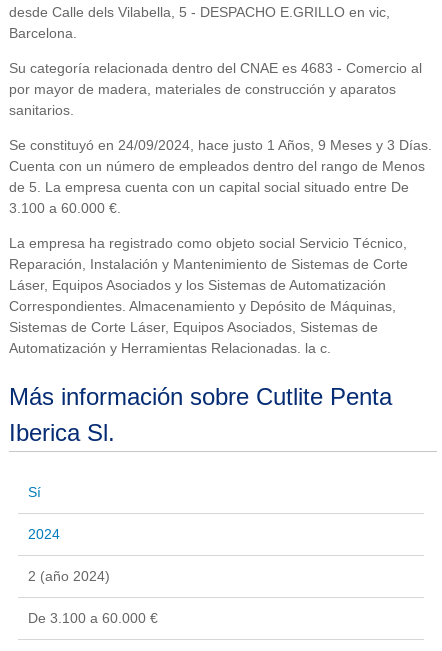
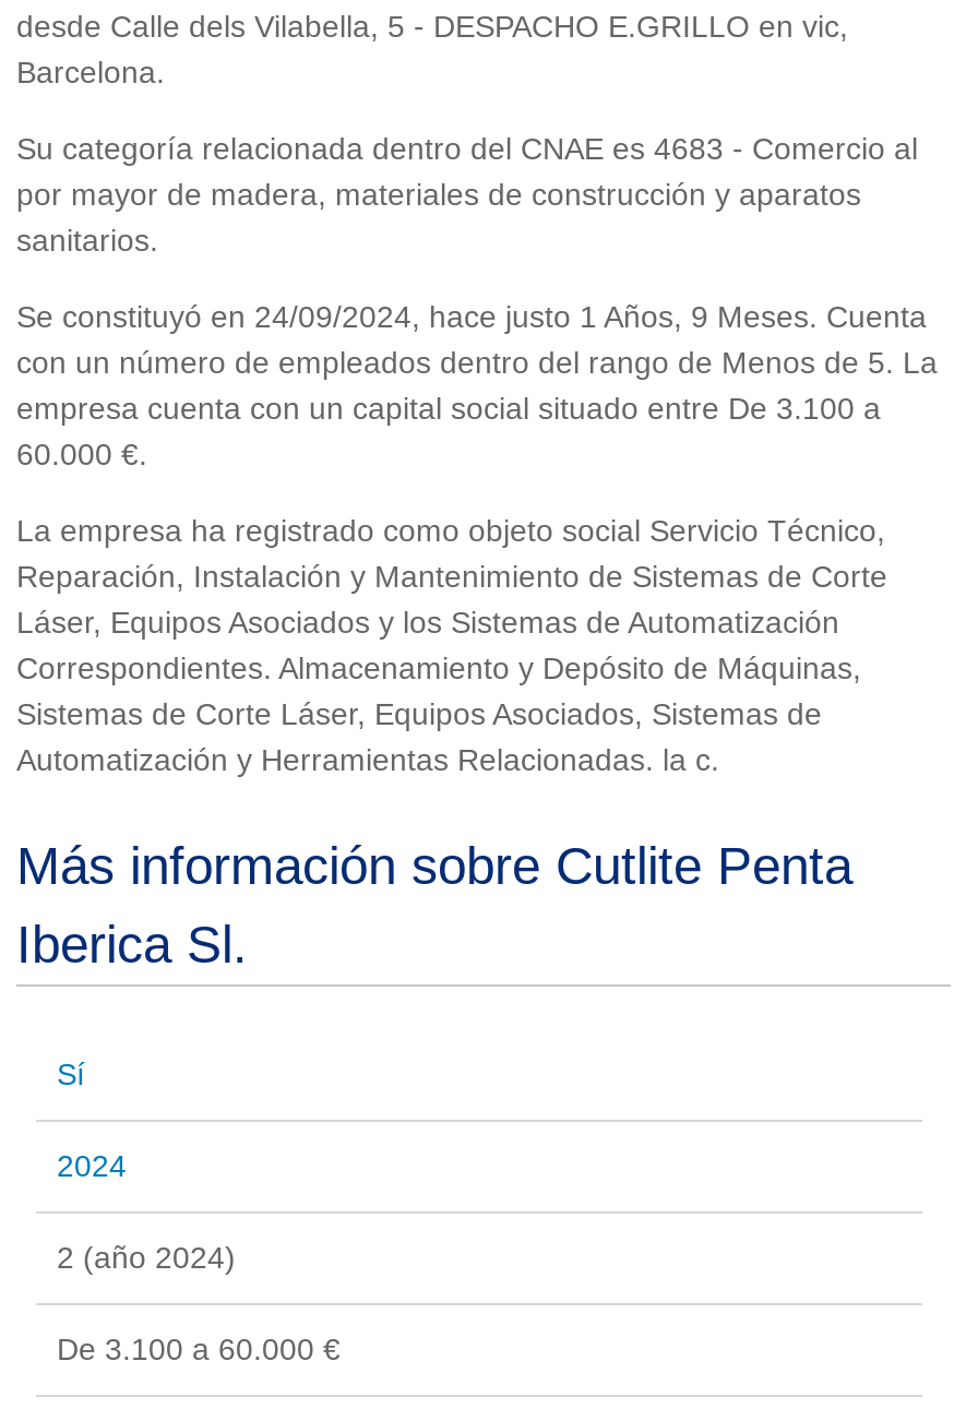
[9,137,432,216] Se constituyó en 24/09/2024, hace justo 1 Años, 9 Meses y 3 Días. | Cuenta con un número de empleados dentro del rango de Menos | de 5. La empresa cuenta con un capital social situado entre De | 3.100 a 60.000 €. -> [16,299,938,471] Se constituyó en 24/09/2024, hace justo 1 Años, 9 Meses. Cuenta | con un número de empleados dentro del rango de Menos de 5. La | empresa cuenta con un capital social situado entre De 3.100 a | 60.000 €.

